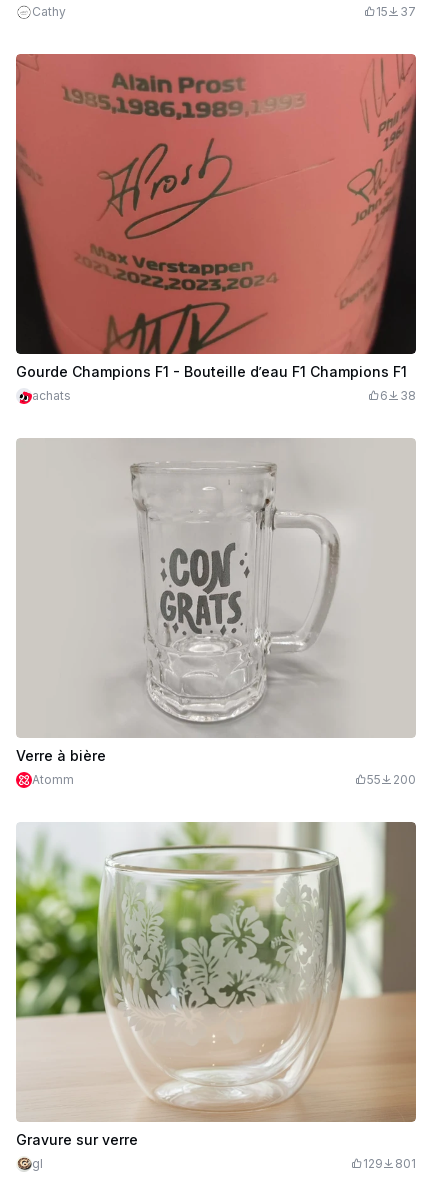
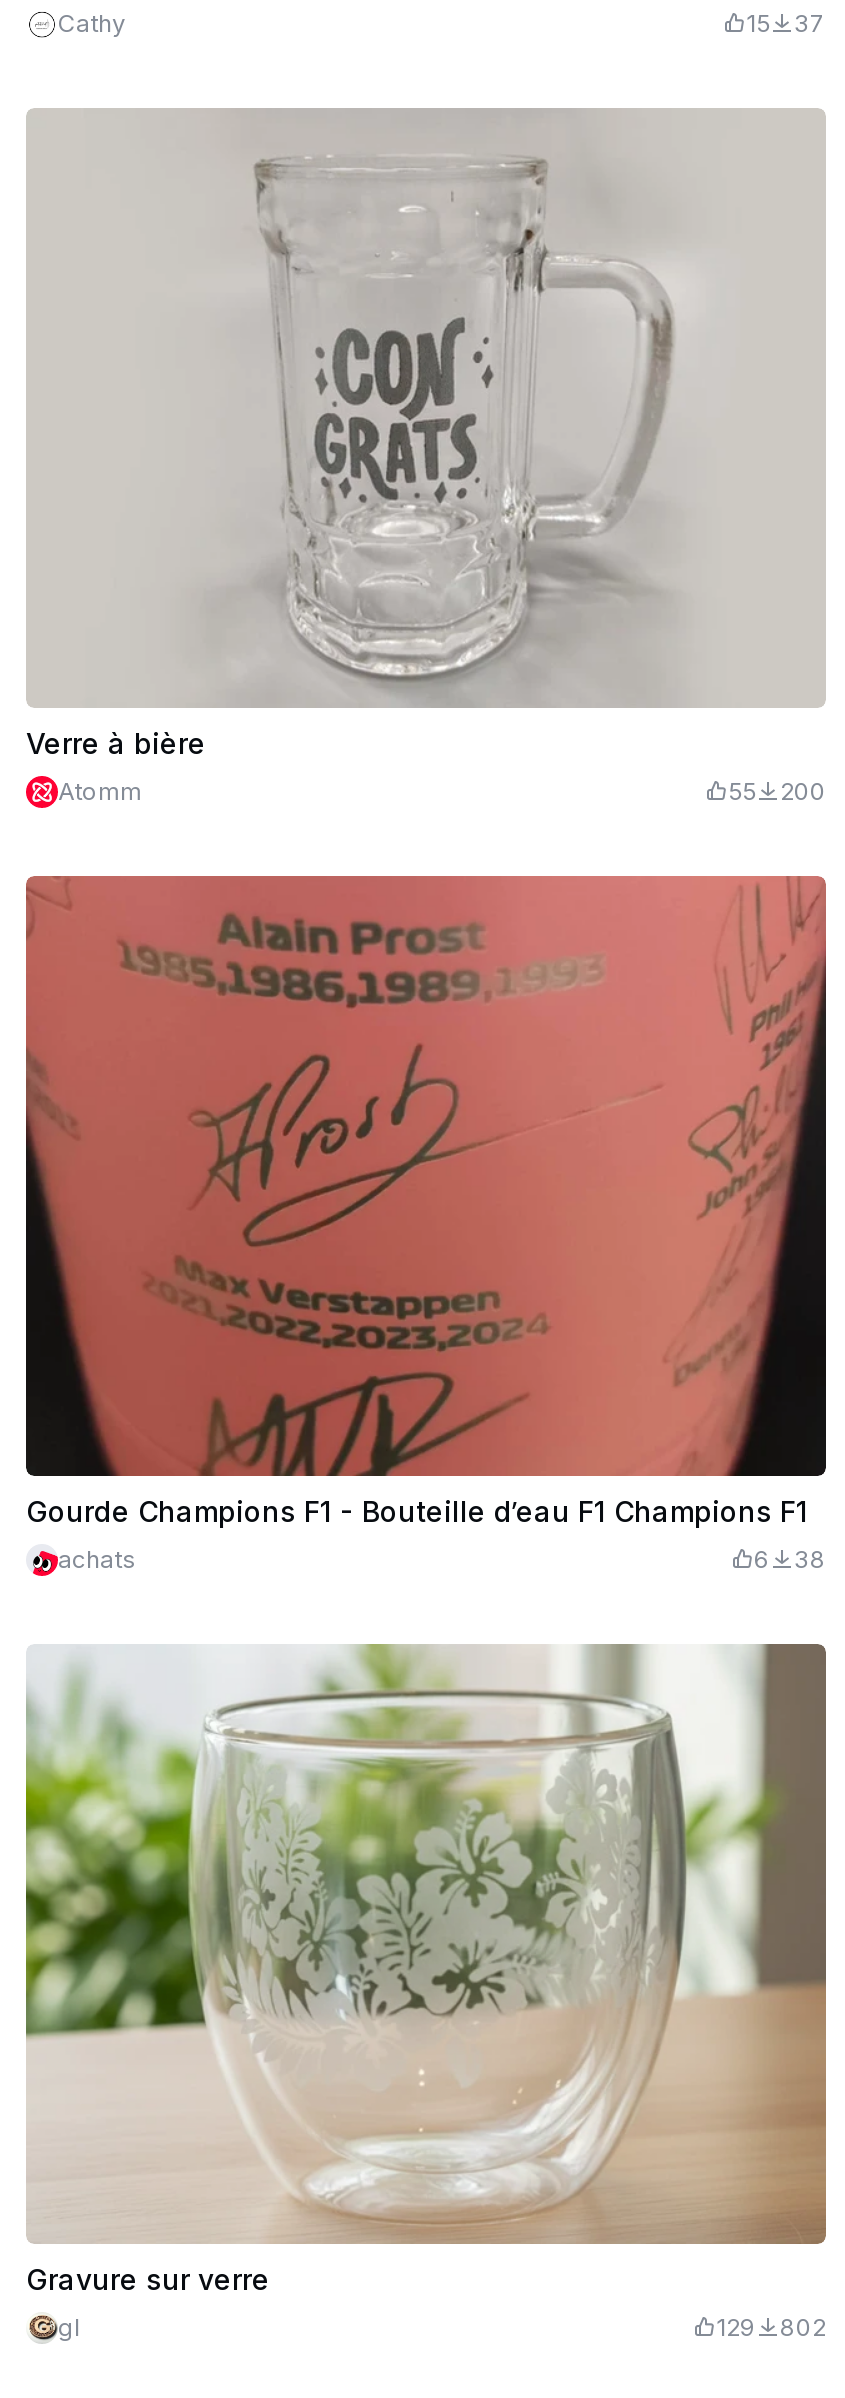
moved [16,54,417,403] -> [26,876,828,1574]: [image] | Gourde Champions F1 - Bouteille d’eau F1 Champions F1 | achats | 6 | 38
moved [16,438,416,787] -> [26,108,826,806]: [image] | Verre à bière | Atomm | 55 | 200
[363,1156,416,1171] 129 801 -> [716,2312,826,2342] 129 802

